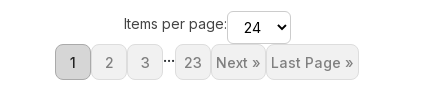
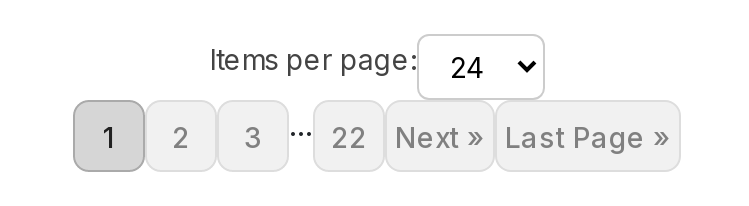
[70,46,354,71] 1 2 3 ... 23 Next » Last Page » -> [103,104,671,153] 1 2 3 ... 22 Next » Last Page »

